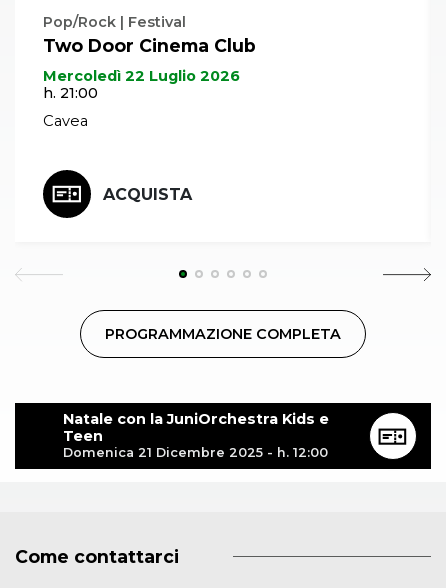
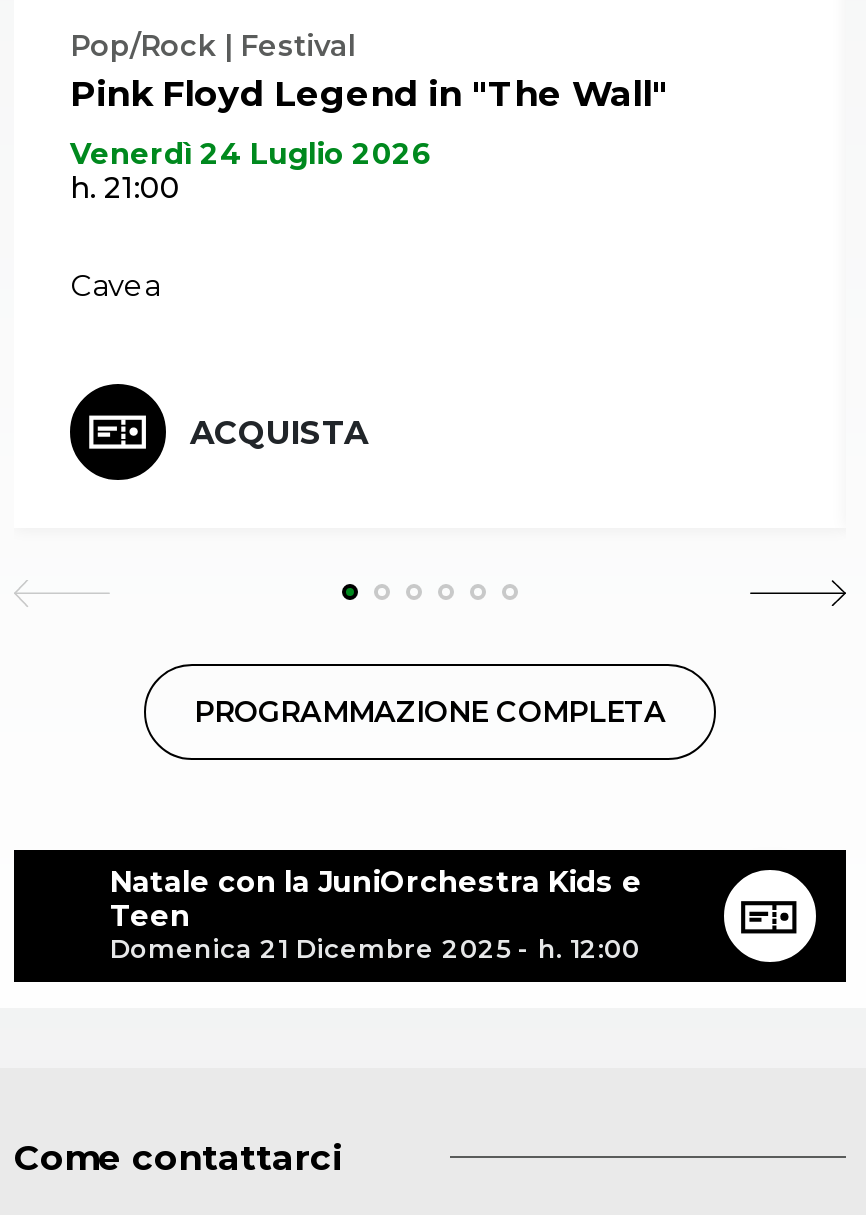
[43,35,256,56] Two Door Cinema Club -> [70,72,668,114] Pink Floyd Legend in "The Wall"
[43,67,240,85] Mercoledì 22 Luglio 2026 -> [70,136,432,172] Venerdì 24 Luglio 2026

